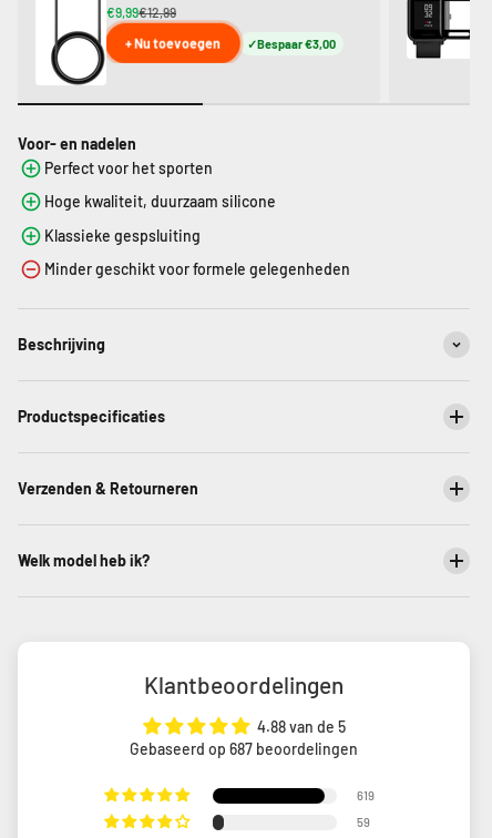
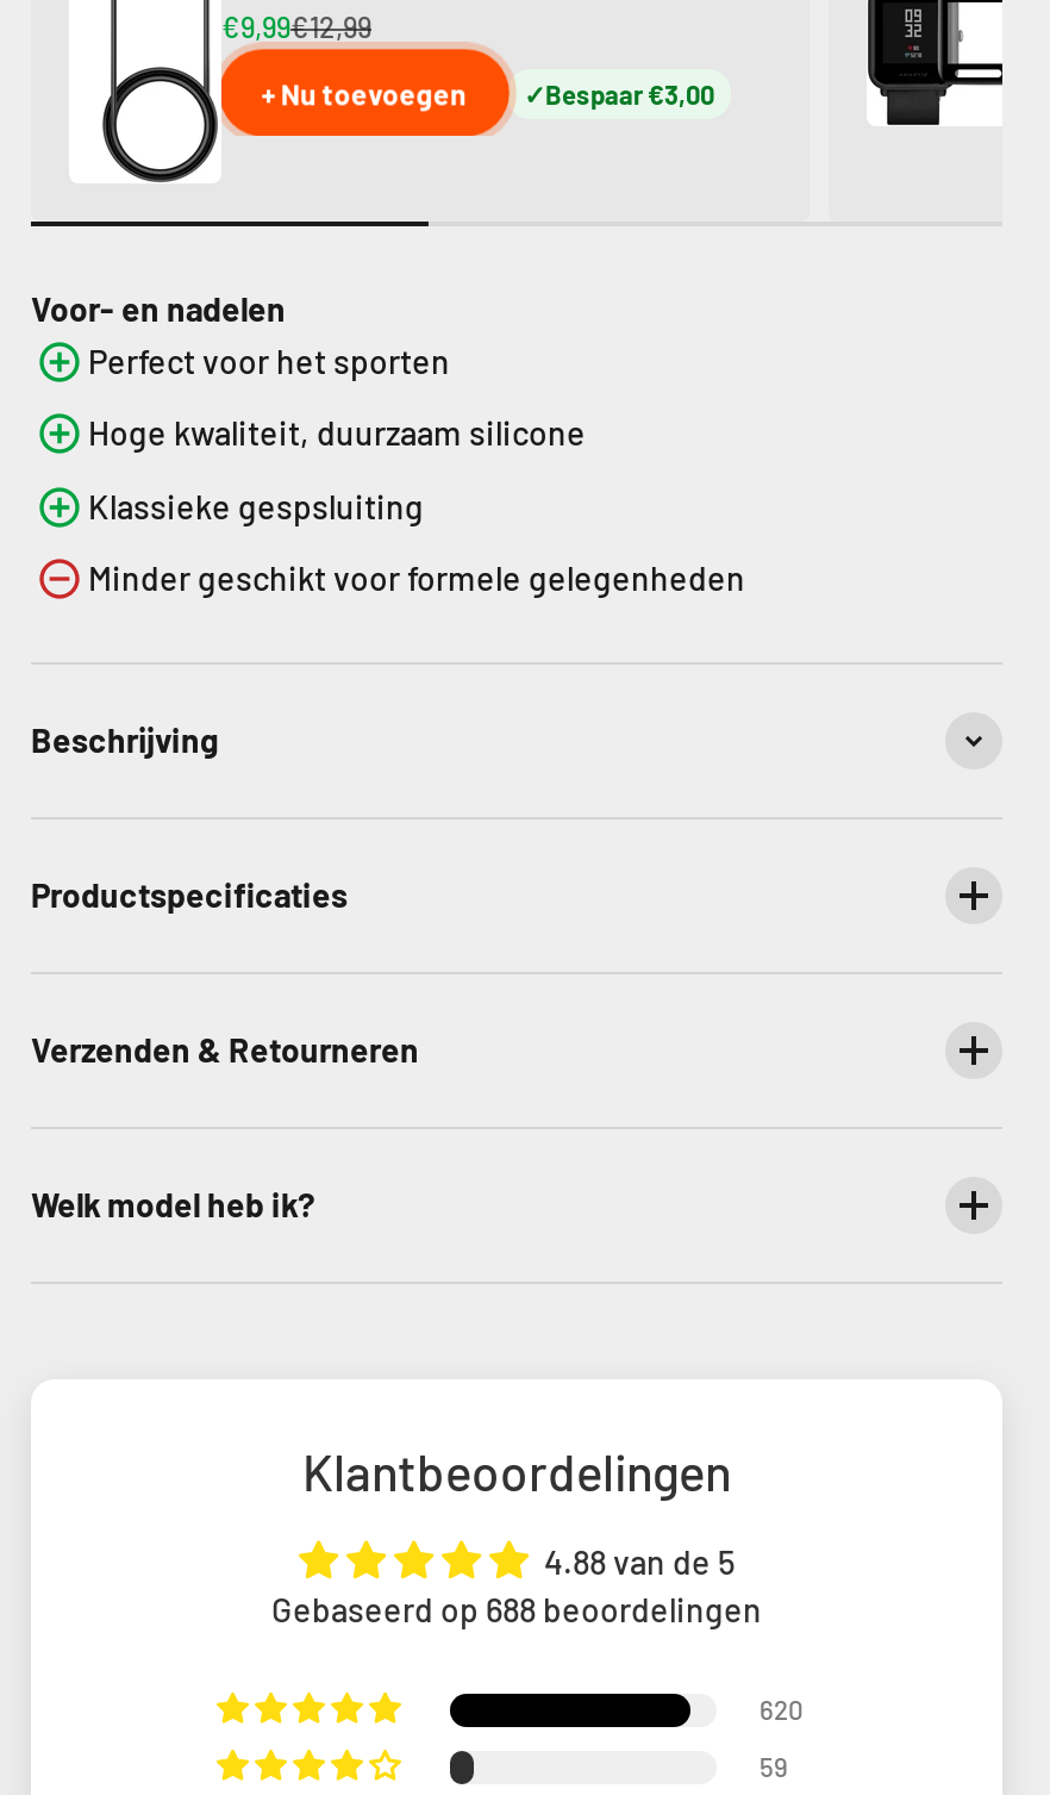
[130,739,358,758] Gebaseerd op 687 beoordelingen -> [271,1589,762,1630] Gebaseerd op 688 beoordelingen
[357,788,375,803] 619 -> [760,1694,802,1725] 620

